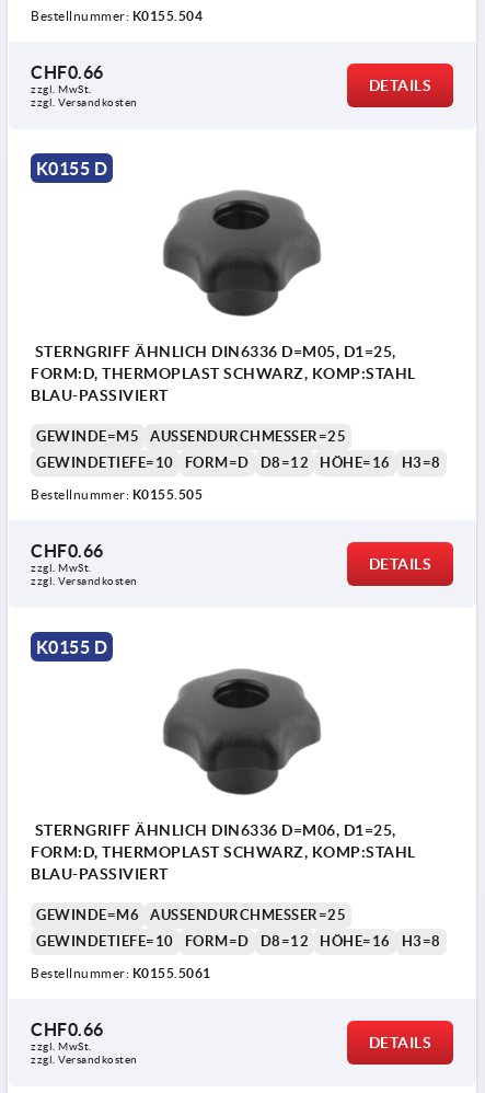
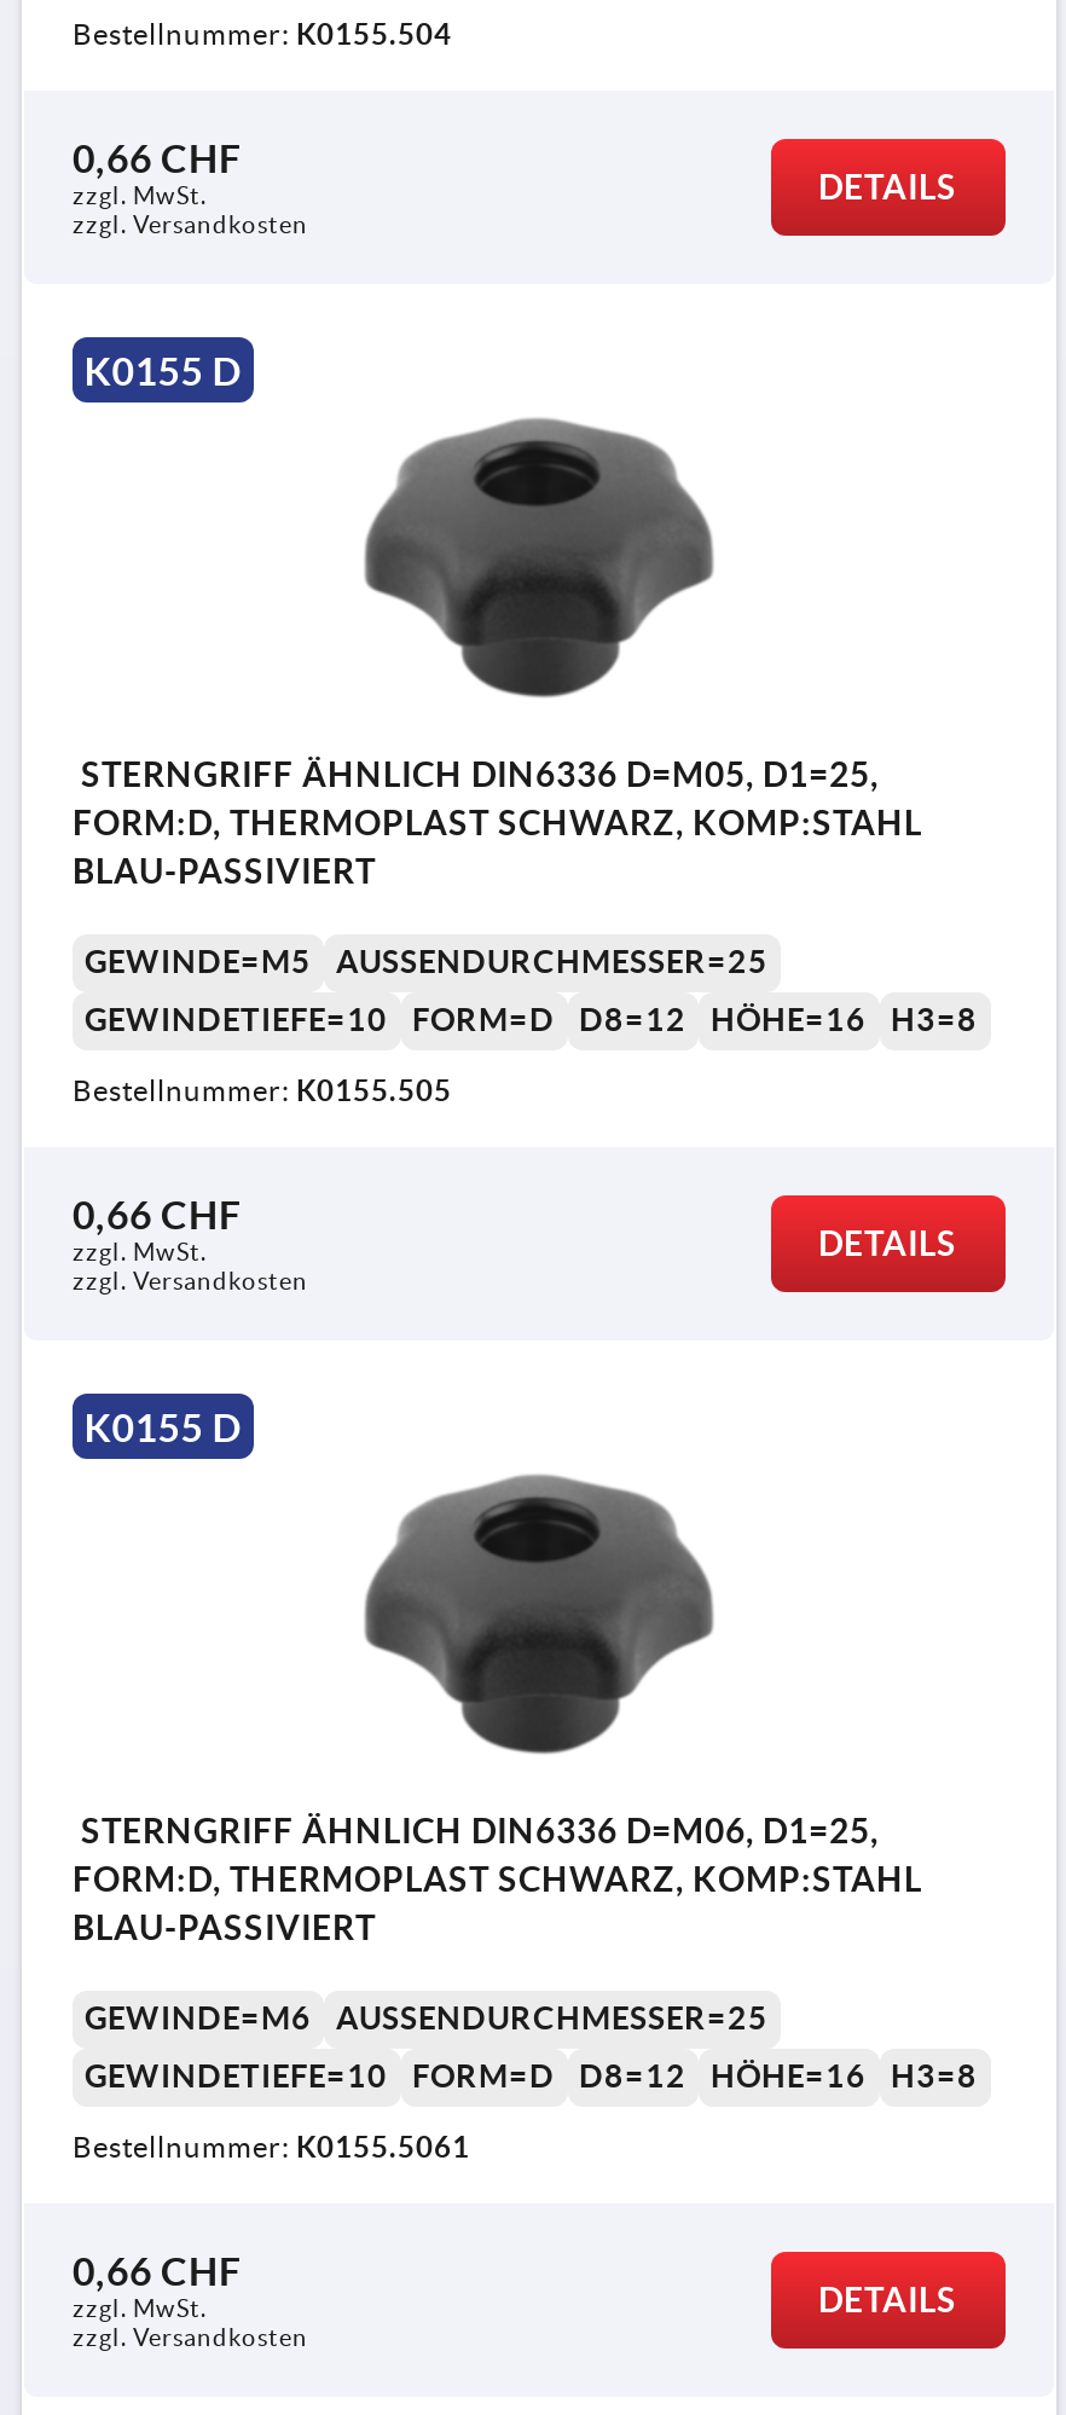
[31,62,103,82] CHF0.66 -> [73,137,242,180] 0,66 CHF
[31,541,103,561] CHF0.66 -> [73,1193,242,1237] 0,66 CHF
[31,1020,103,1040] CHF0.66 -> [73,2250,242,2294] 0,66 CHF

